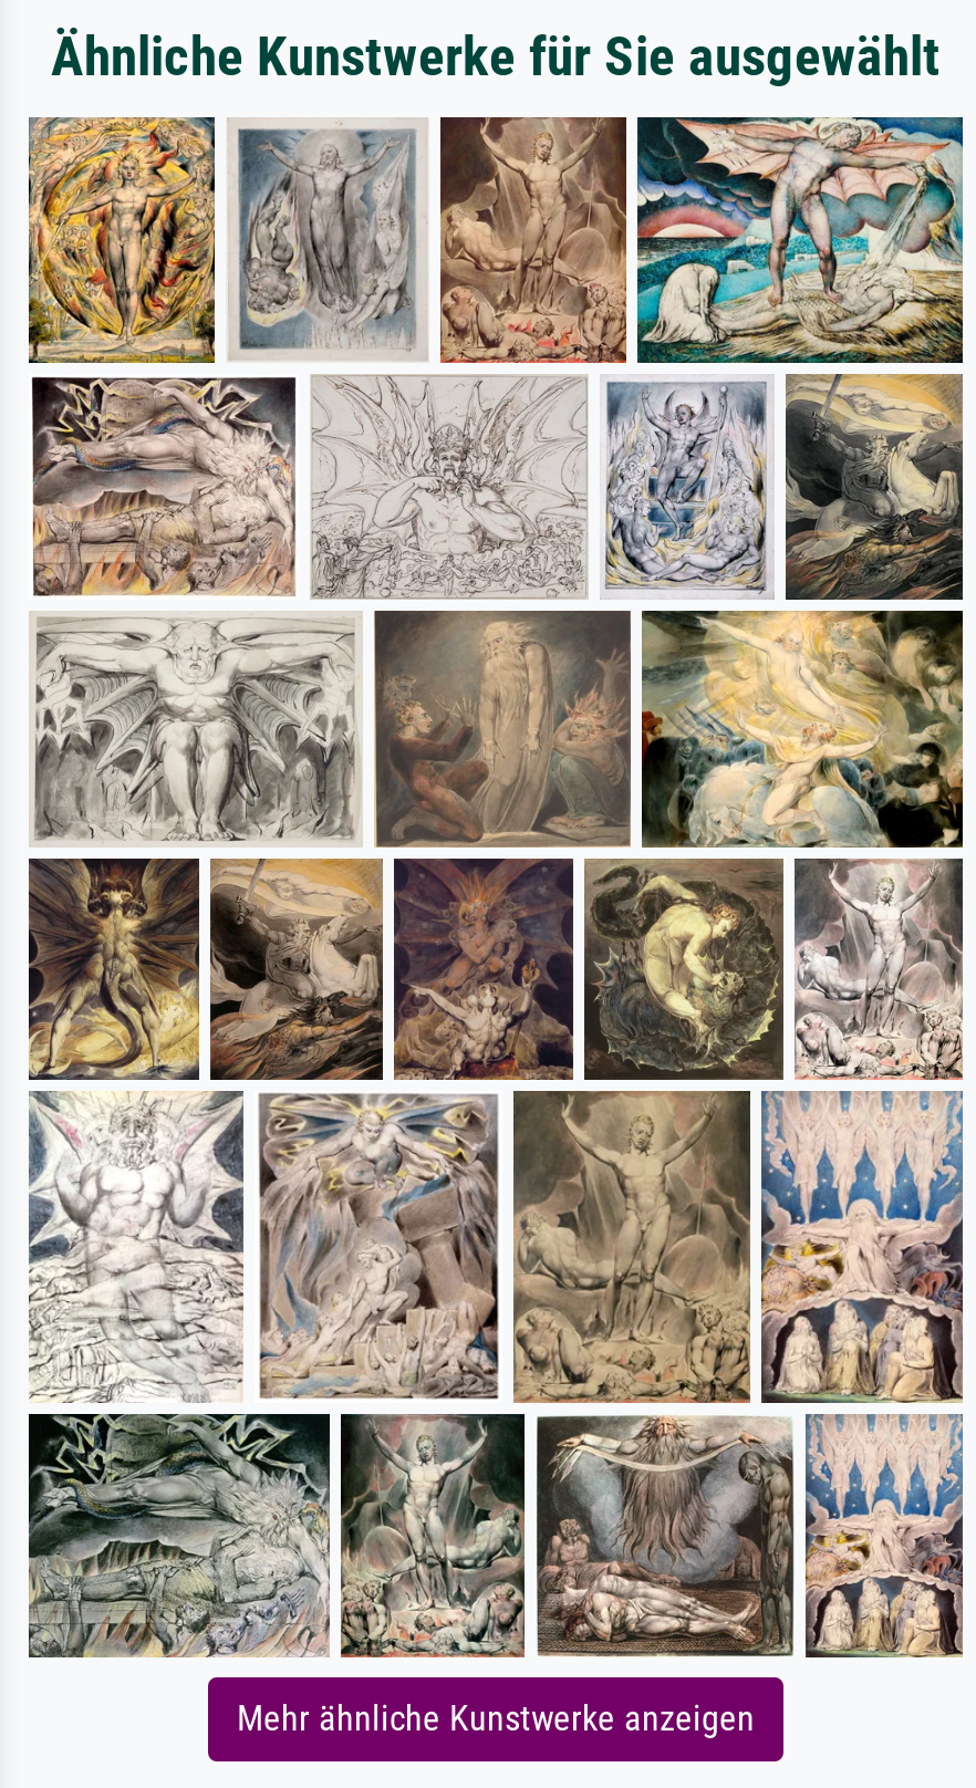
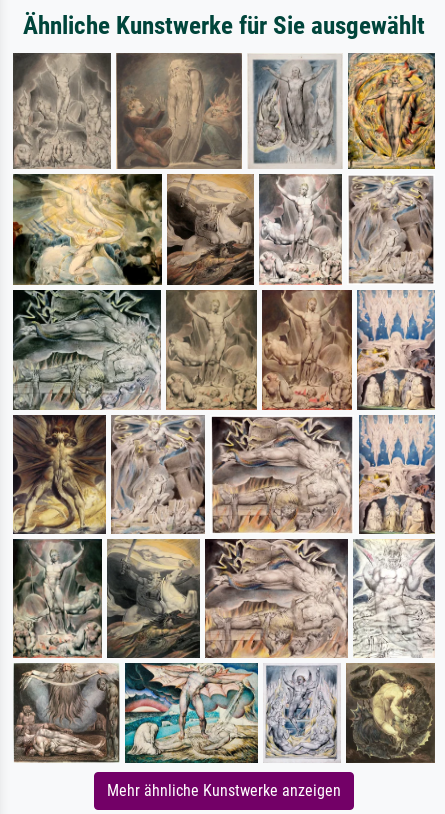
[27,115,965,1660] [image] -> [12,52,436,764] [image]

